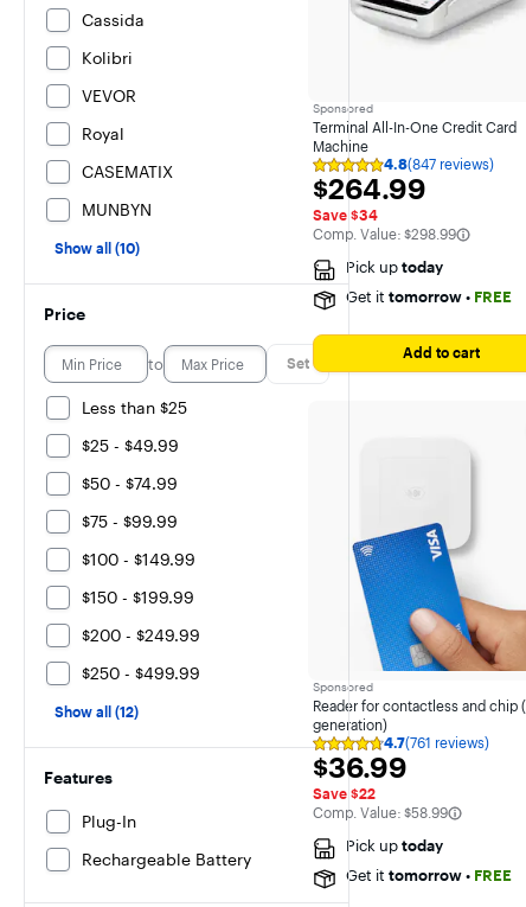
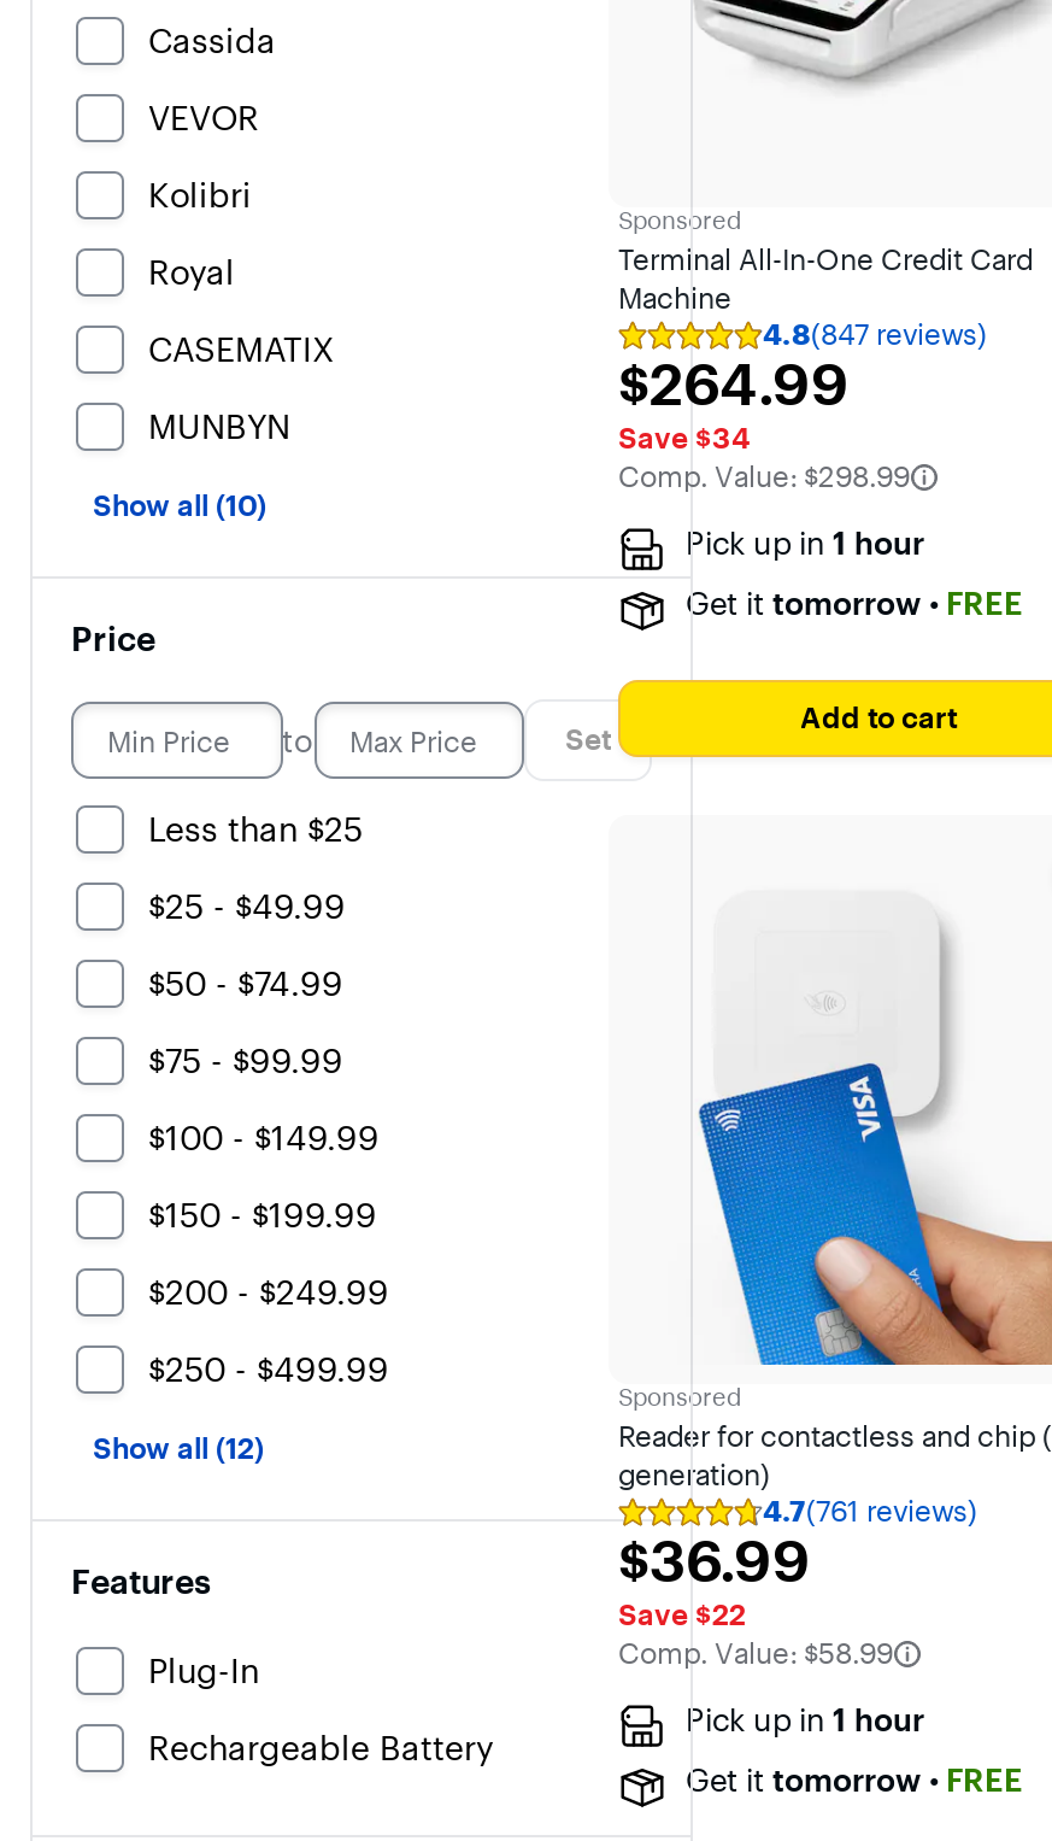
moved [82,47,133,69] -> [148,174,252,217]: Kolibri
moved [82,85,136,107] -> [148,96,259,140]: VEVOR
[346,257,443,276] Pick up today -> [686,523,924,562] Pick up in 1 hour
[346,836,443,855] Pick up today -> [686,1700,924,1739] Pick up in 1 hour

